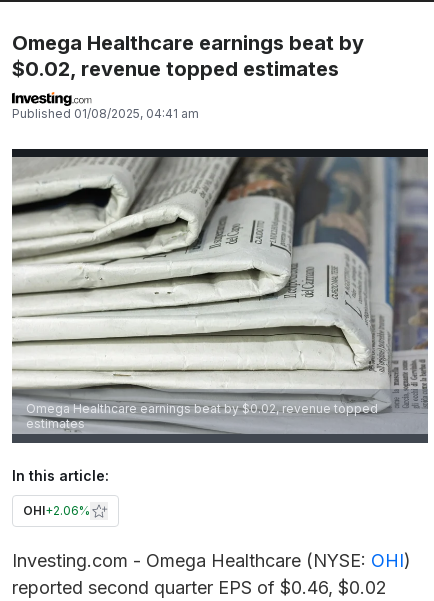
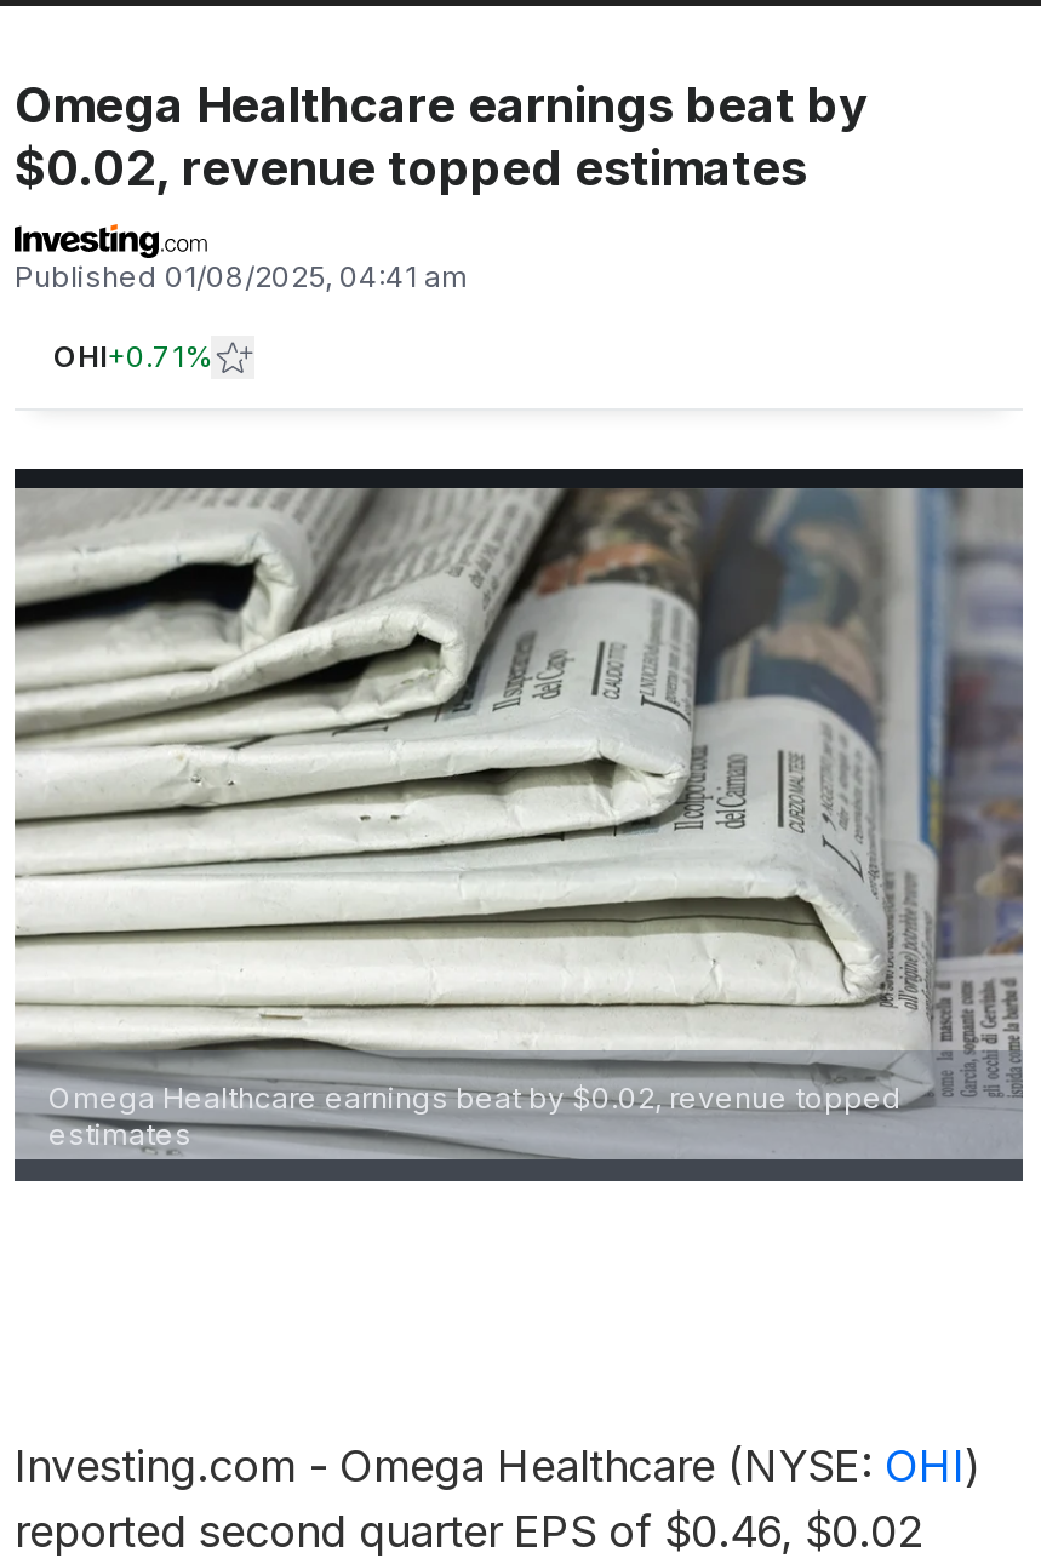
none -> [53,338,211,374] OHI+0.71%
[12,467,109,518] In this article: | OHI+2.06% -> none

